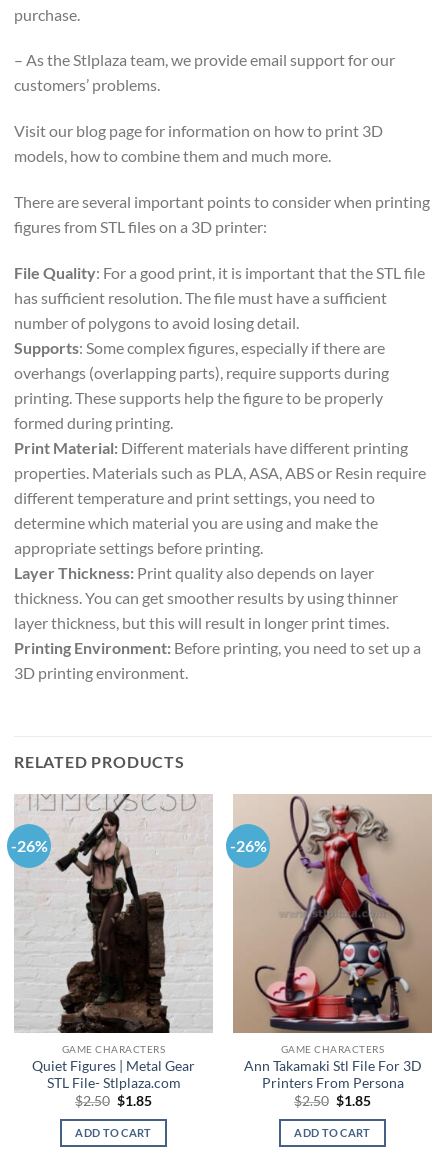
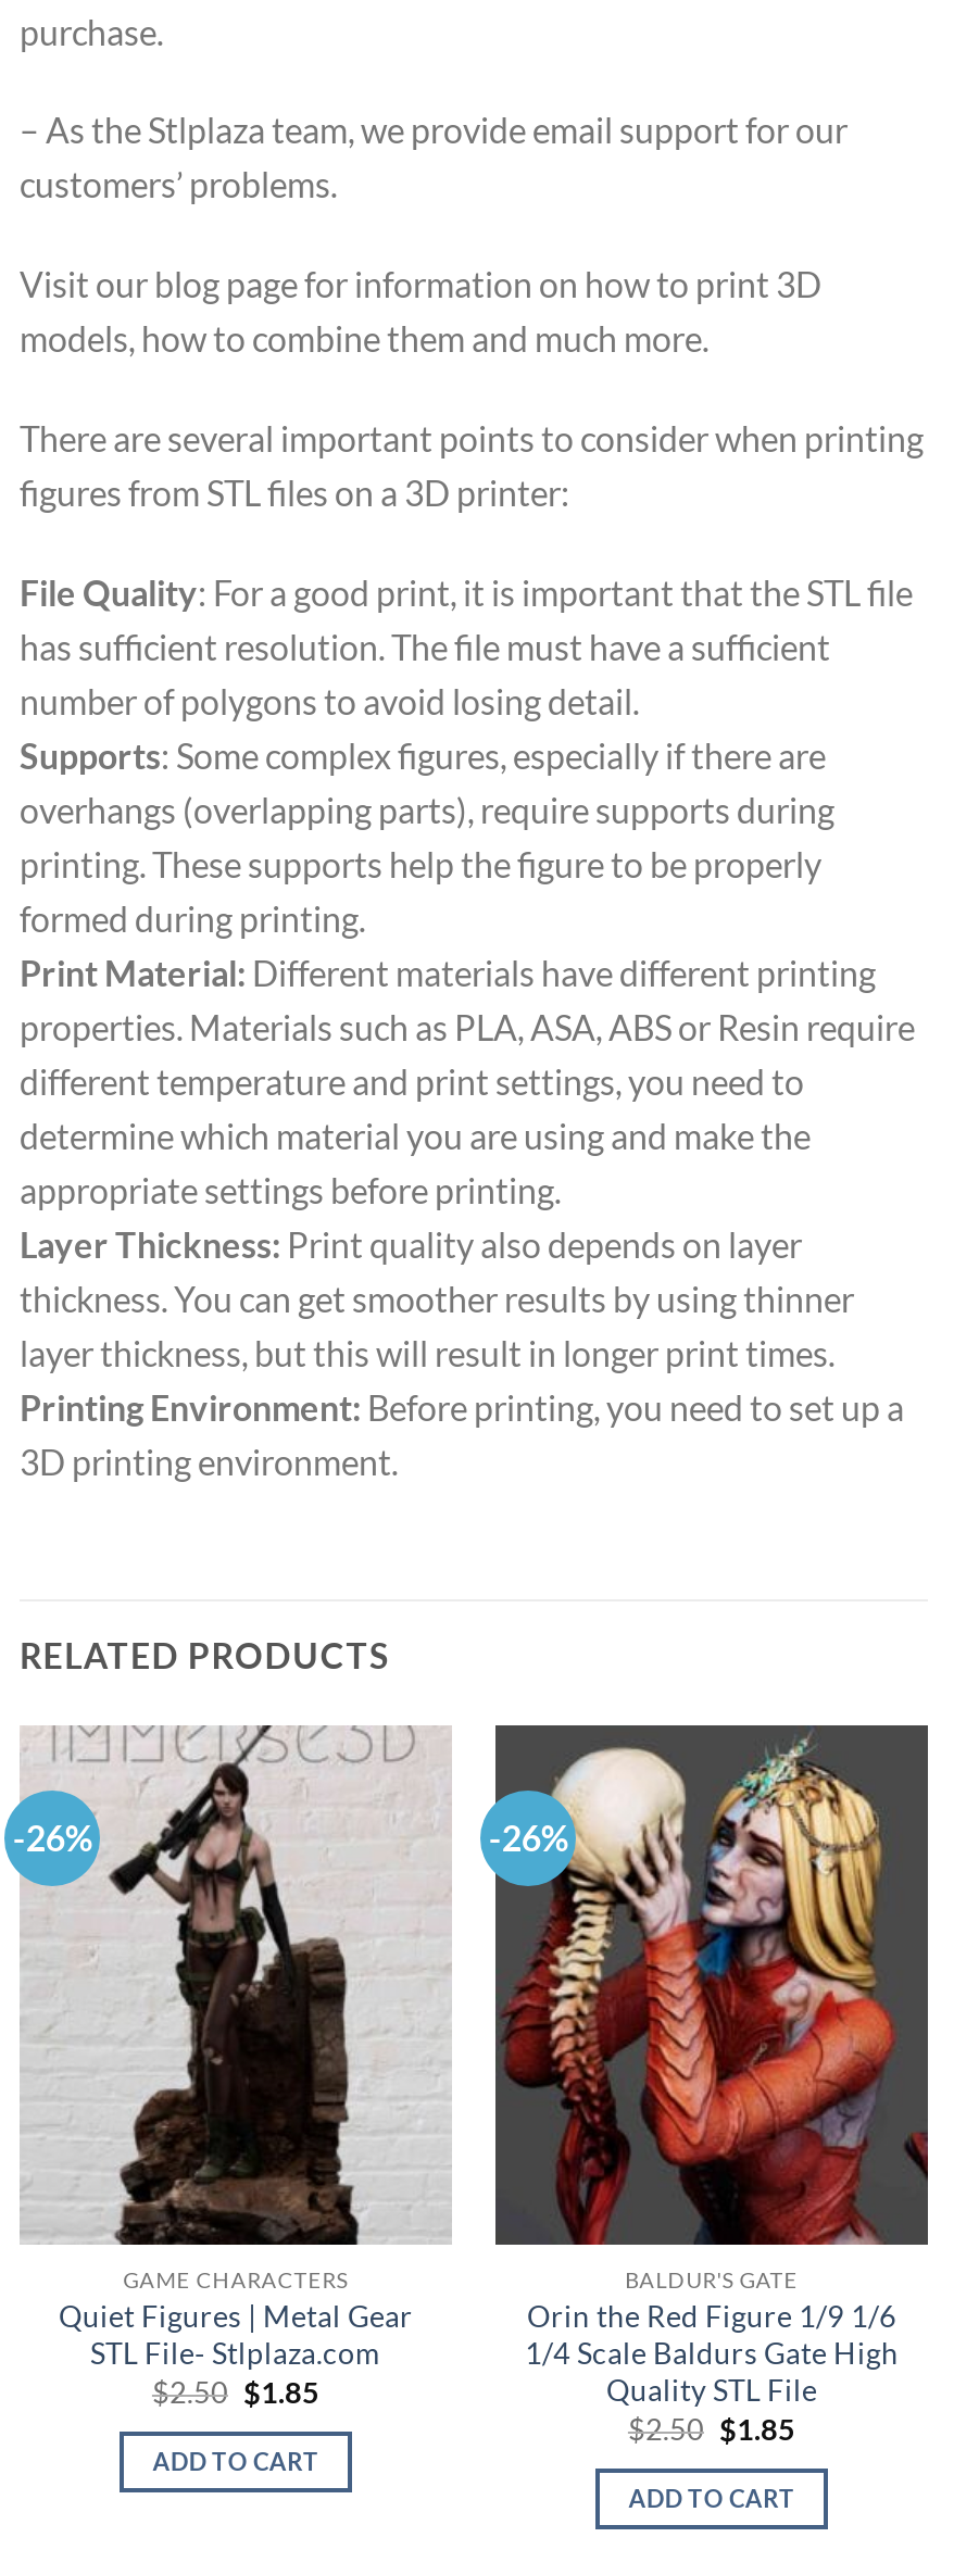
[233,794,433,1091] [image] | GAME CHARACTERS | Ann Takamaki Stl File For 3D | Printers From Persona -> [493,1723,930,2408] [image] | BALDUR'S GATE | Orin the Red Figure 1/9 1/6 | 1/4 Scale Baldurs Gate High | Quality STL File

